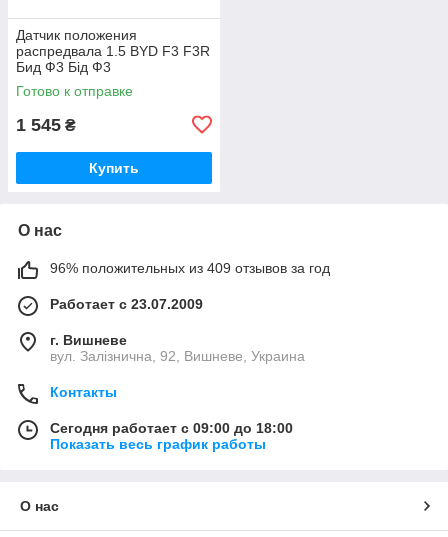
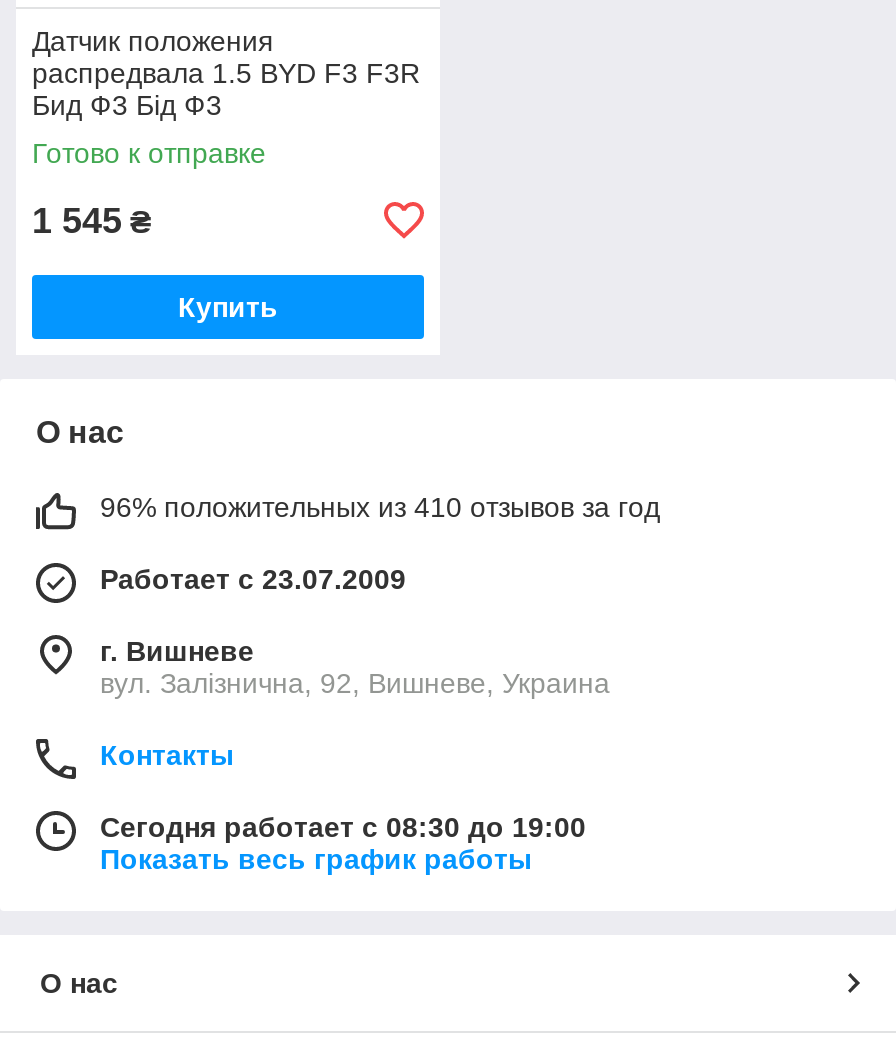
[50,260,330,276] 96% положительных из 409 отзывов за год -> [100,491,660,523] 96% положительных из 410 отзывов за год
[50,420,293,436] Сегодня работает с 09:00 до 18:00 -> [100,811,586,843] Сегодня работает с 08:30 до 19:00

